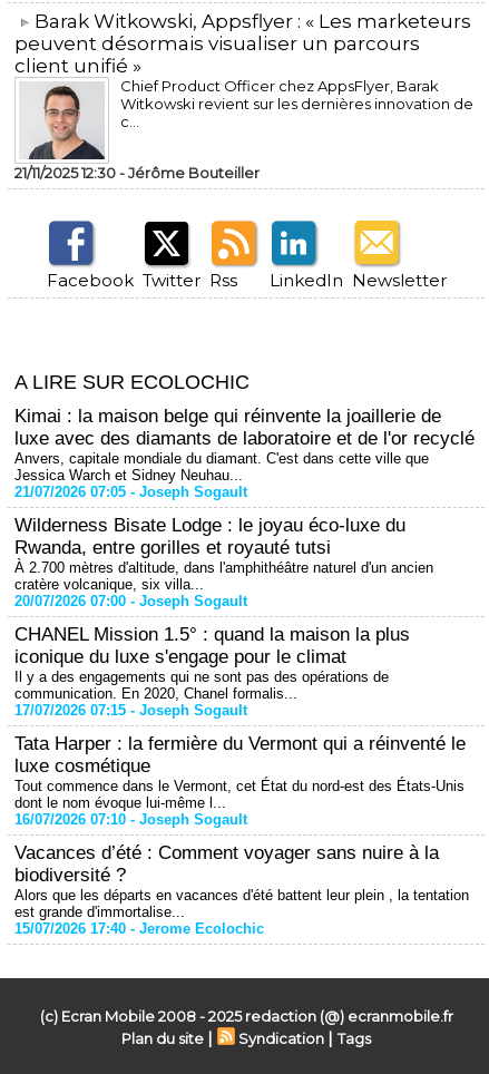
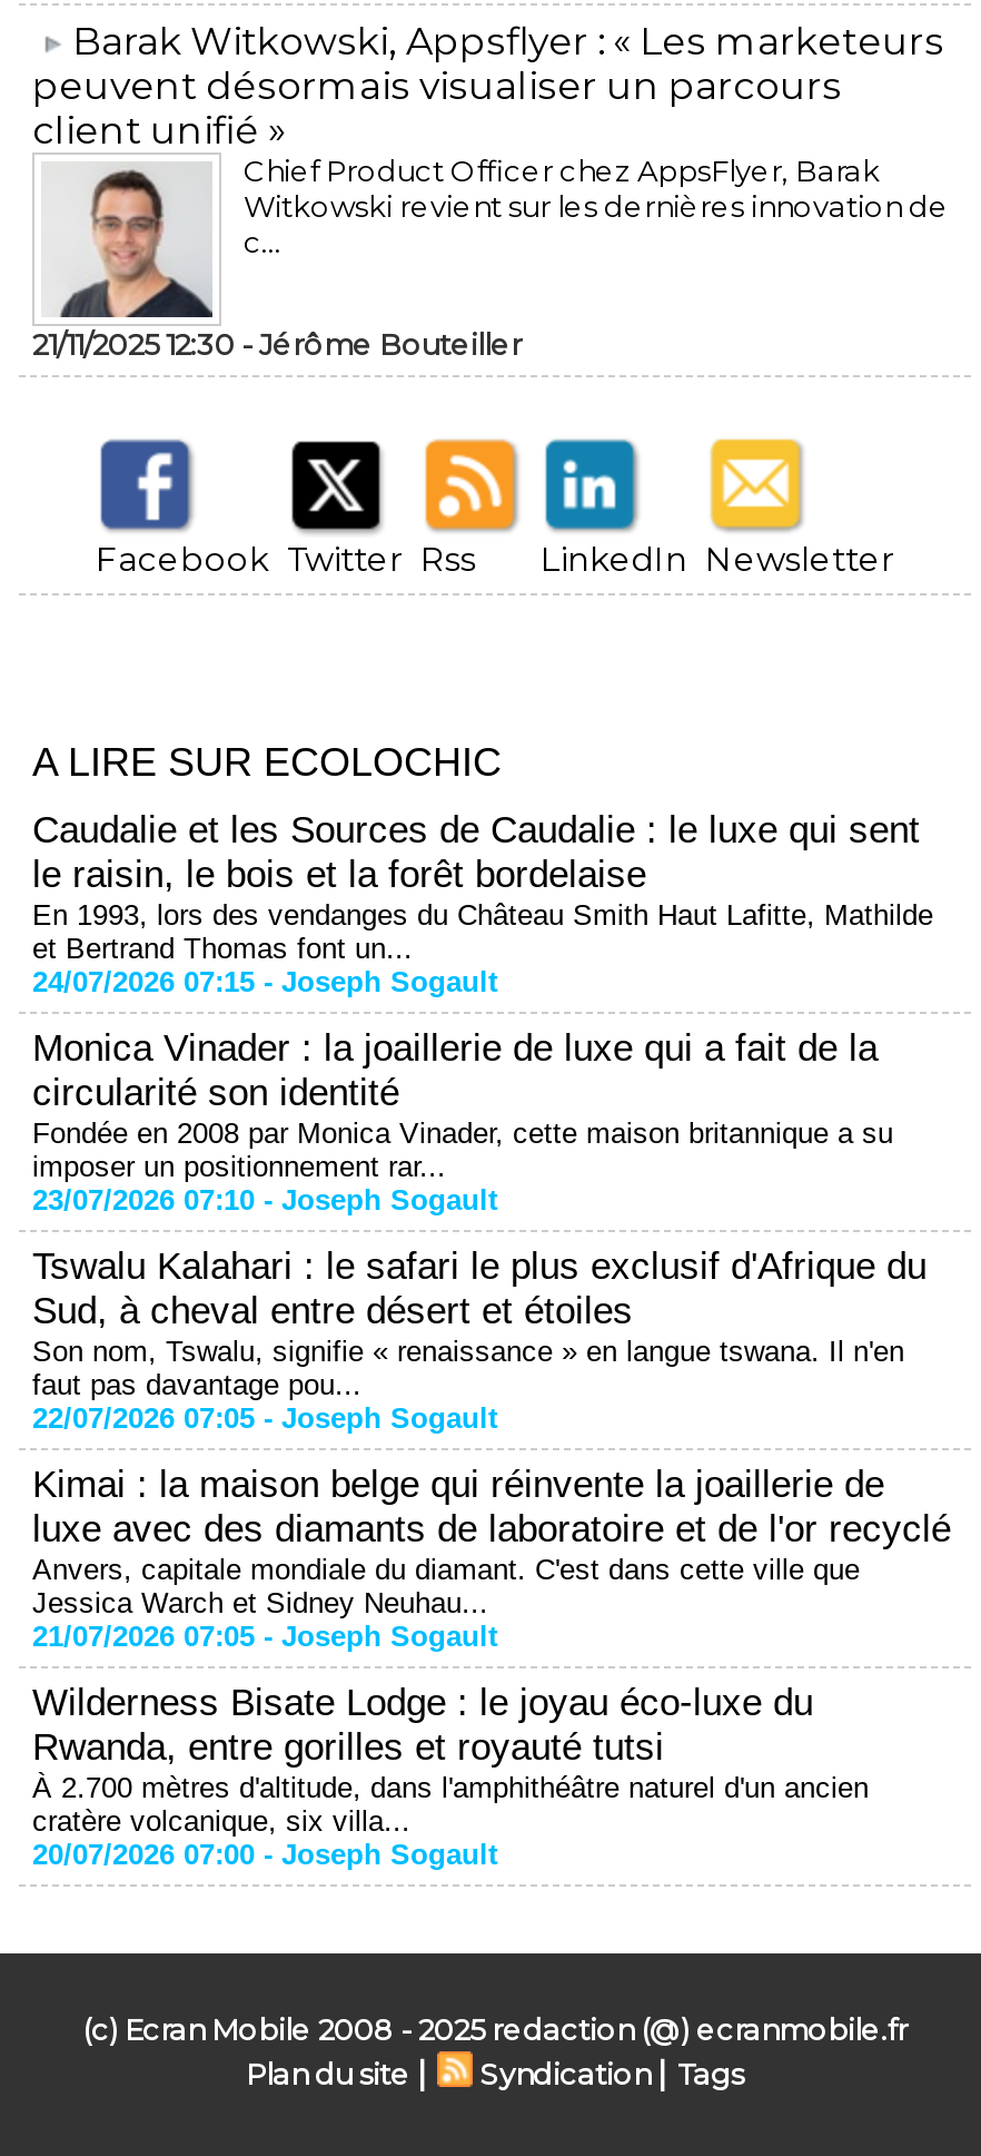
none -> [32,809,933,1435] Caudalie et les Sources de Caudalie : le luxe qui sent | le raisin, le bois et la forêt bordelaise | En 1993, lors des vendanges du Château Smith Haut Lafitte, Mathilde | et Bertrand Thomas font un... | 24/07/2026 07:15 - Joseph Sogault | Monica Vinader : la joaillerie de luxe qui a fait de la | circularité son identité | Fondée en 2008 par Monica Vinader, cette maison britannique a su | imposer un positionnement rar... | 23/07/2026 07:10 - Joseph Sogault | Tswalu Kalahari : le safari le plus exclusif d'Afrique du | Sud, à cheval entre désert et étoiles | Son nom, Tswalu, signifie « renaissance » en langue tswana. Il n'en | faut pas davantage pou... | 22/07/2026 07:05 - Joseph Sogault
moved [14,406,475,609] -> [32,1464,951,1871]: Kimai : la maison belge qui réinvente la joaillerie de | luxe avec des diamants de laboratoire et de l'or recyclé | Anvers, capitale mondiale du diamant. C'est dans cette ville que | ... | cratère volcanique, six villa... | 20/07/2026 07:00 - Joseph Sogault
[14,624,469,937] CHANEL Mission 1.5° : quand la maison la plus | iconique du luxe s'engage pour le climat | Il y a des engagements qui ne sont pas des opérations de | communication. En 2020, Chanel formalis... | 17/07/2026 07:15 - Joseph Sogault | Tata Harper : la fermière du Vermont qui a réinventé le | luxe cosmétique | Tout commence dans le Vermont, cet État du nord-est des États-Unis | dont le nom évoque lui-même l... | 16/07/2026 07:10 - Joseph Sogault | Vacances d’été : Comment voyager sans nuire à la | biodiversité ? | Alors que les départs en vacances d'été battent leur plein , la tentation | est grande d'immortalise... | 15/07/2026 17:40 - Jerome Ecolochic -> none

